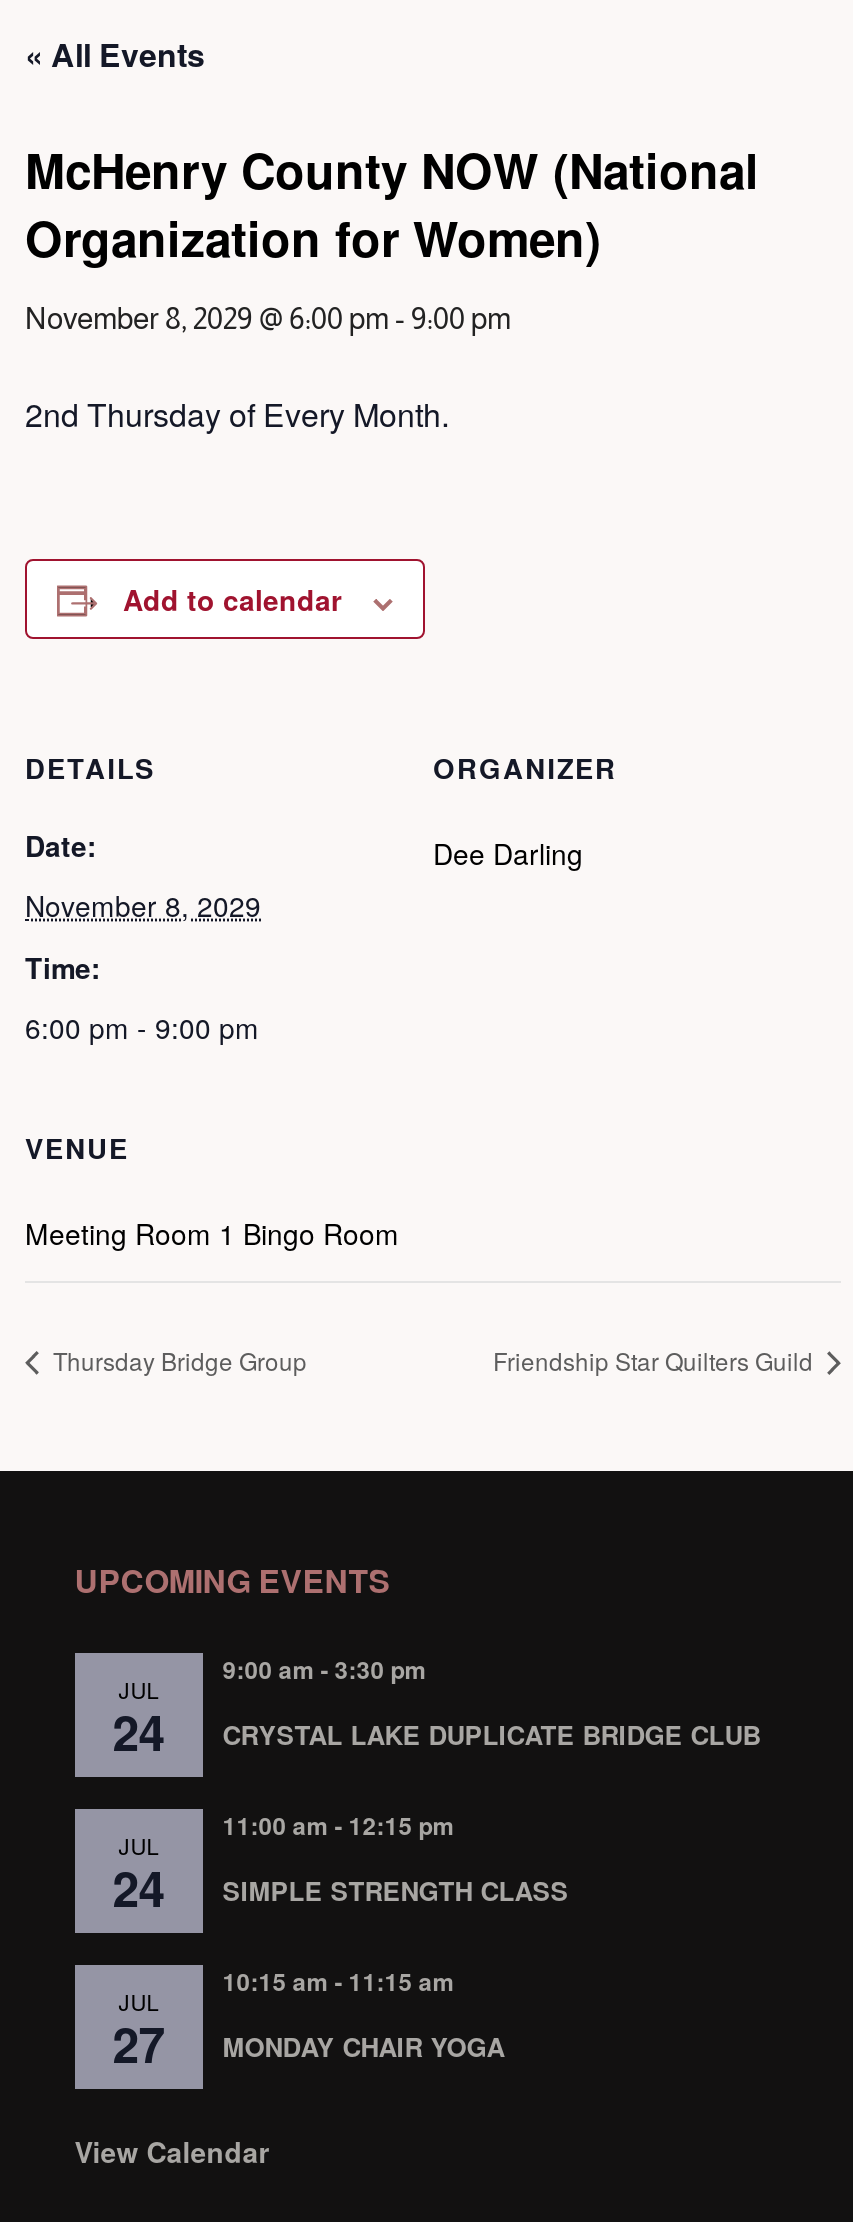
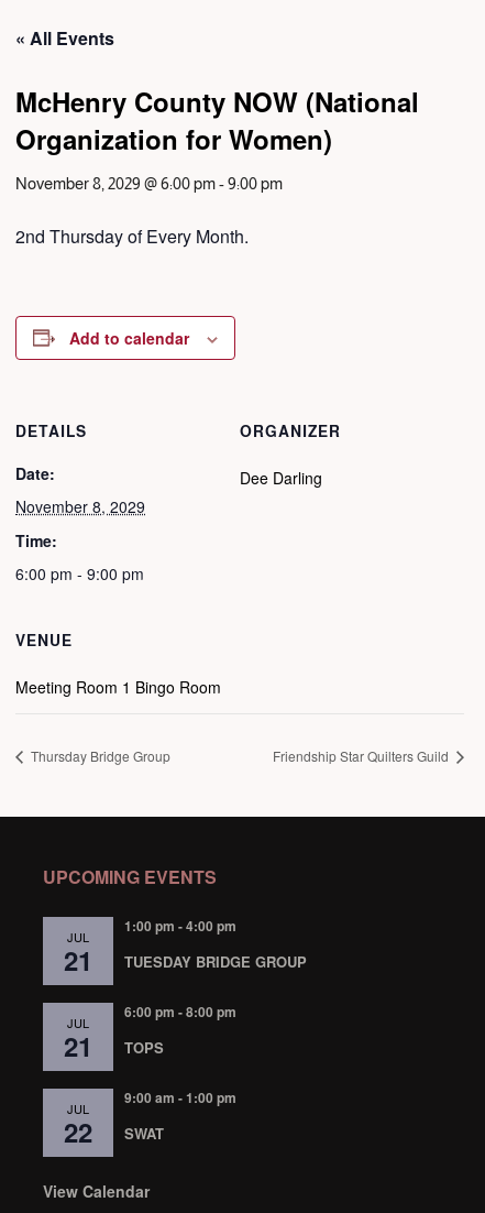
[223,1651,427,1687] 9:00 am - 3:30 pm -> [124,916,236,936] 1:00 pm - 4:00 pm
[113,1697,165,1765] 24 -> [64,941,92,978] 21
[223,1715,761,1753] CRYSTAL LAKE DUPLICATE BRIDGE CLUB -> [124,951,307,972] TUESDAY BRIDGE GROUP
[223,1807,455,1843] 11:00 am - 12:15 pm -> [124,1002,236,1021] 6:00 pm - 8:00 pm
[113,1853,165,1921] 24 -> [64,1027,92,1064] 21
[223,1871,569,1909] SIMPLE STRENGTH CLASS -> [124,1037,164,1058] TOPS
[223,1963,455,1999] 10:15 am - 11:15 am -> [124,1087,236,1107] 9:00 am - 1:00 pm
[113,2009,165,2077] 27 -> [64,1113,92,1150] 22
[223,2027,505,2065] MONDAY CHAIR YOGA -> [124,1123,164,1144] SWAT

